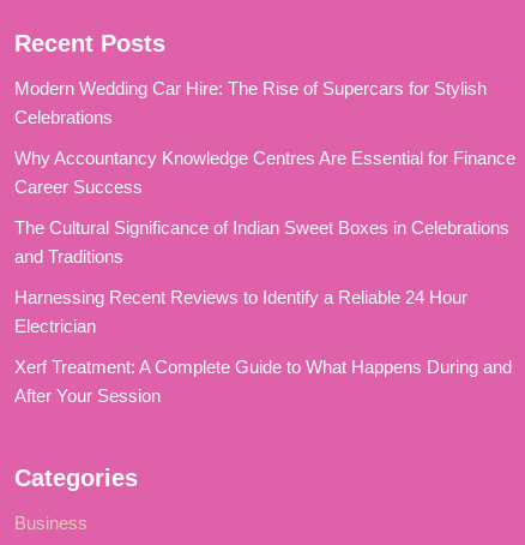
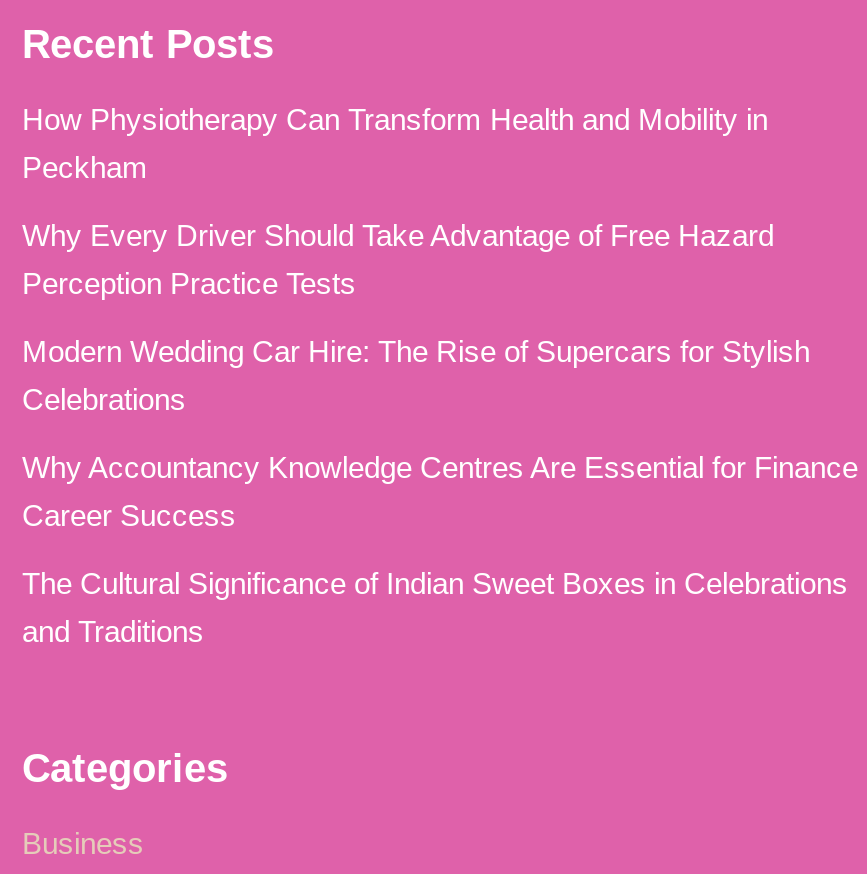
none -> [22,103,774,301] How Physiotherapy Can Transform Health and Mobility in | Peckham | Why Every Driver Should Take Advantage of Free Hazard | Perception Practice Tests
moved [14,79,515,267] -> [22,335,858,649]: Modern Wedding Car Hire: The Rise of Supercars for Stylish | Celebrations | Why Accountancy Knowledge Centres Are Essential for Finance | Career Success | The Cultural Significance of Indian Sweet Boxes in Celebrations | and Traditions
[14,287,512,406] Harnessing Recent Reviews to Identify a Reliable 24 Hour | Electrician | Xerf Treatment: A Complete Guide to What Happens During and | After Your Session -> none

